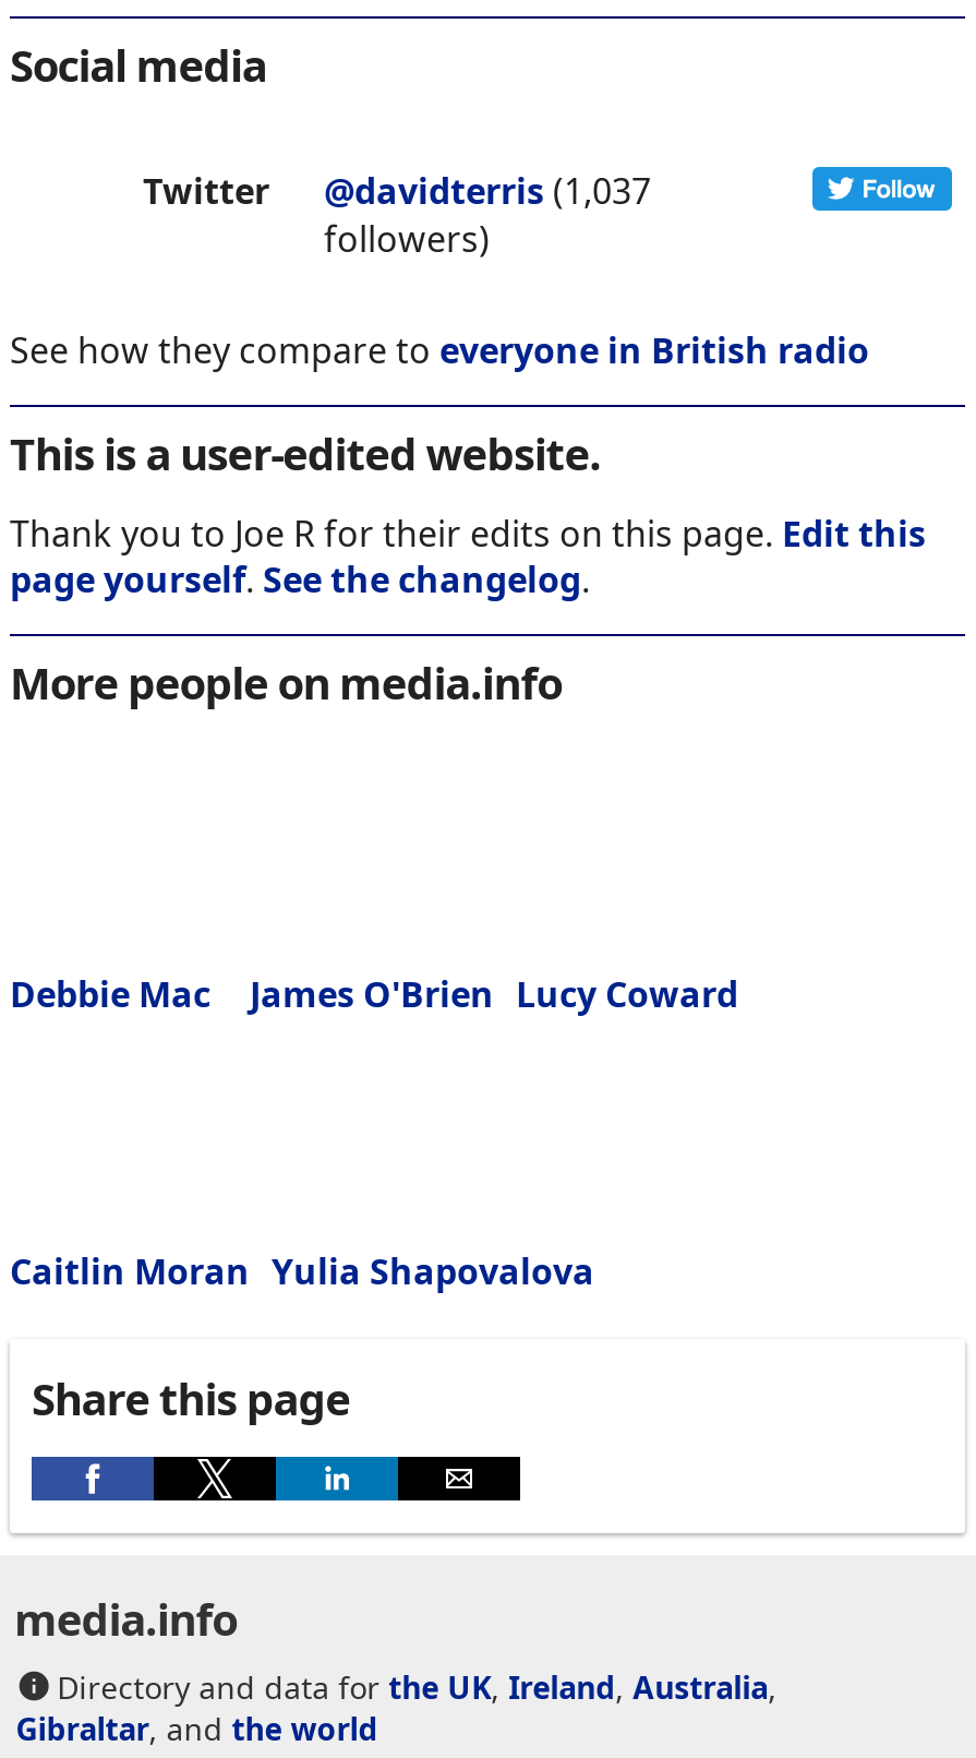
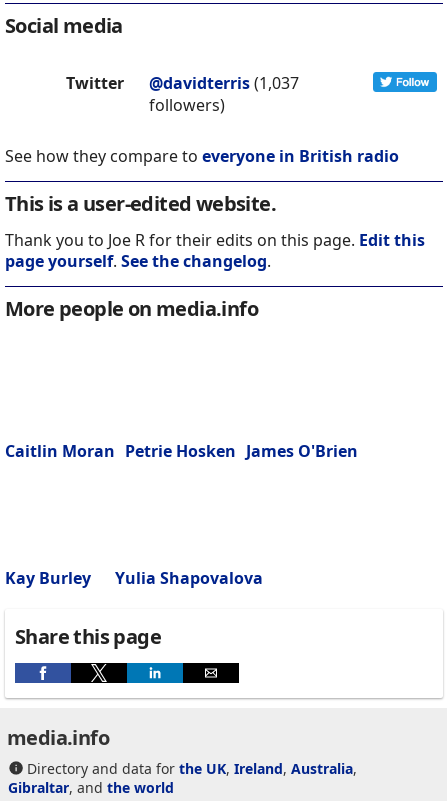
[10,971,738,1019] Debbie Mac | James O'Brien Lucy Coward -> [5,440,358,462] Caitlin Moran Petrie Hosken James O'Brien
[10,1248,594,1296] Caitlin Moran Yulia Shapovalova -> [5,567,263,589] Kay Burley | Yulia Shapovalova

